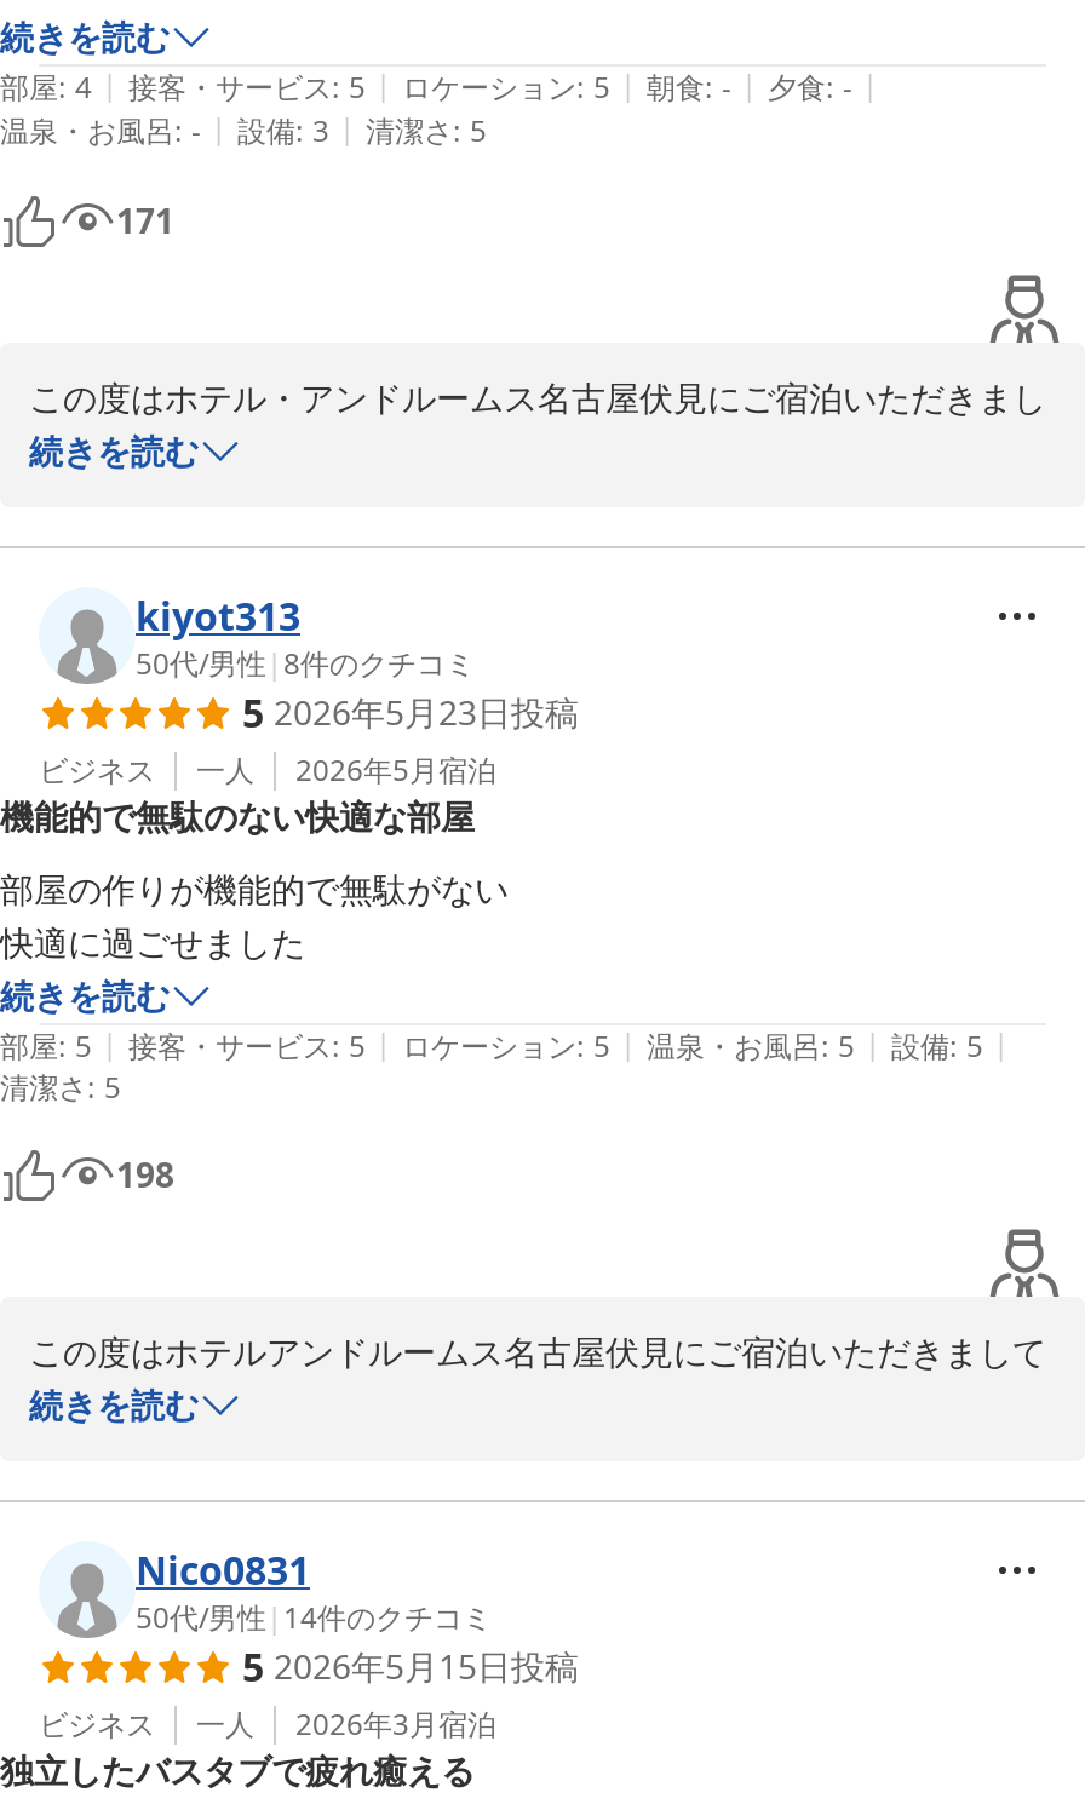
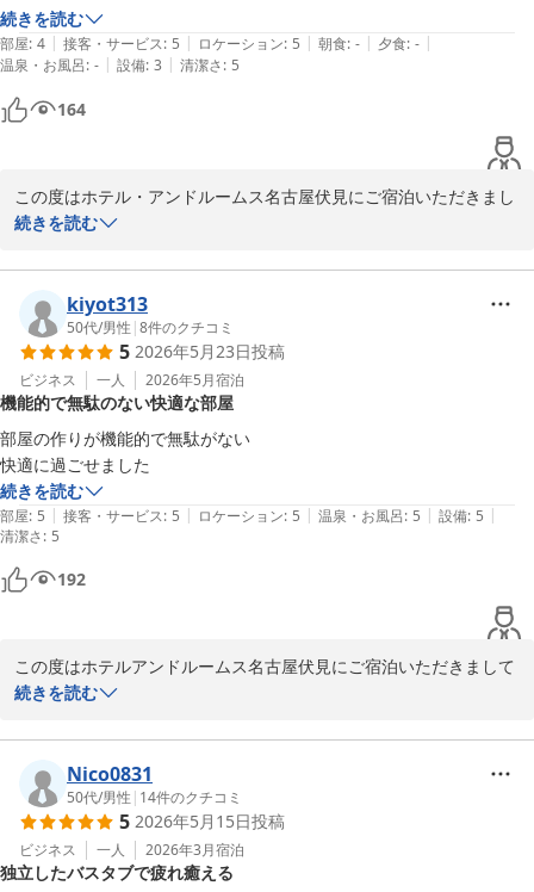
[116,197,174,243] 171 -> [57,98,86,120] 164
[116,1151,174,1197] 198 -> [57,568,86,590] 192

